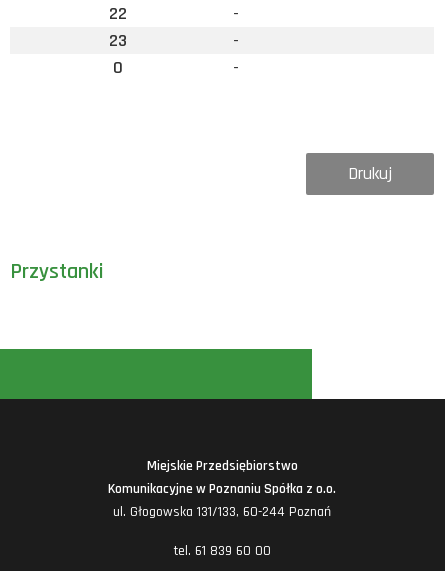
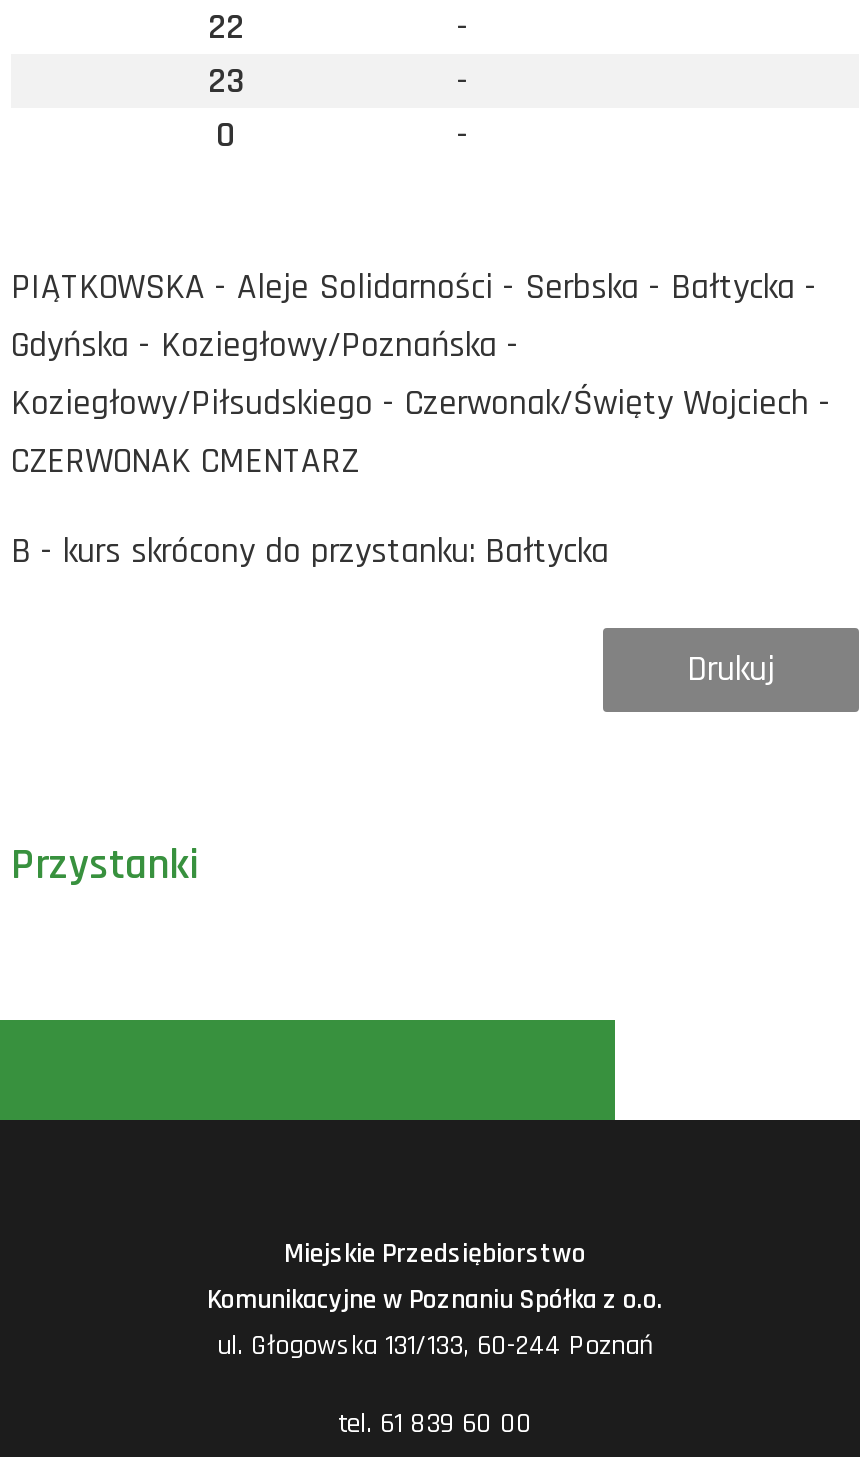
none -> [11,264,831,574] PIĄTKOWSKA - Aleje Solidarności - Serbska - Bałtycka - | Gdyńska - Koziegłowy/Poznańska - | Koziegłowy/Piłsudskiego - Czerwonak/Święty Wojciech - | CZERWONAK CMENTARZ | B - kurs skrócony do przystanku: Bałtycka

